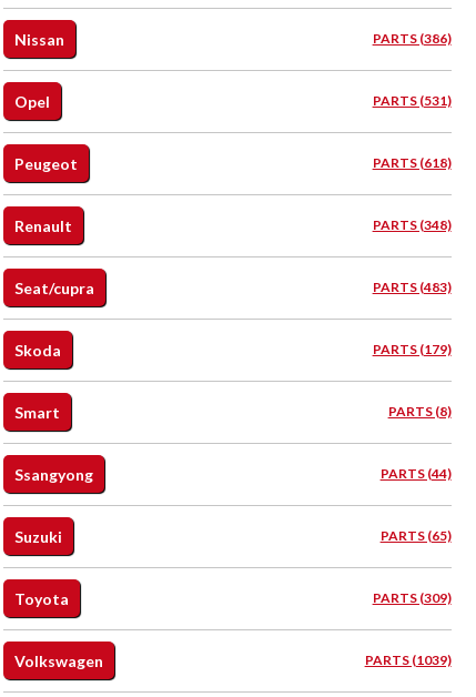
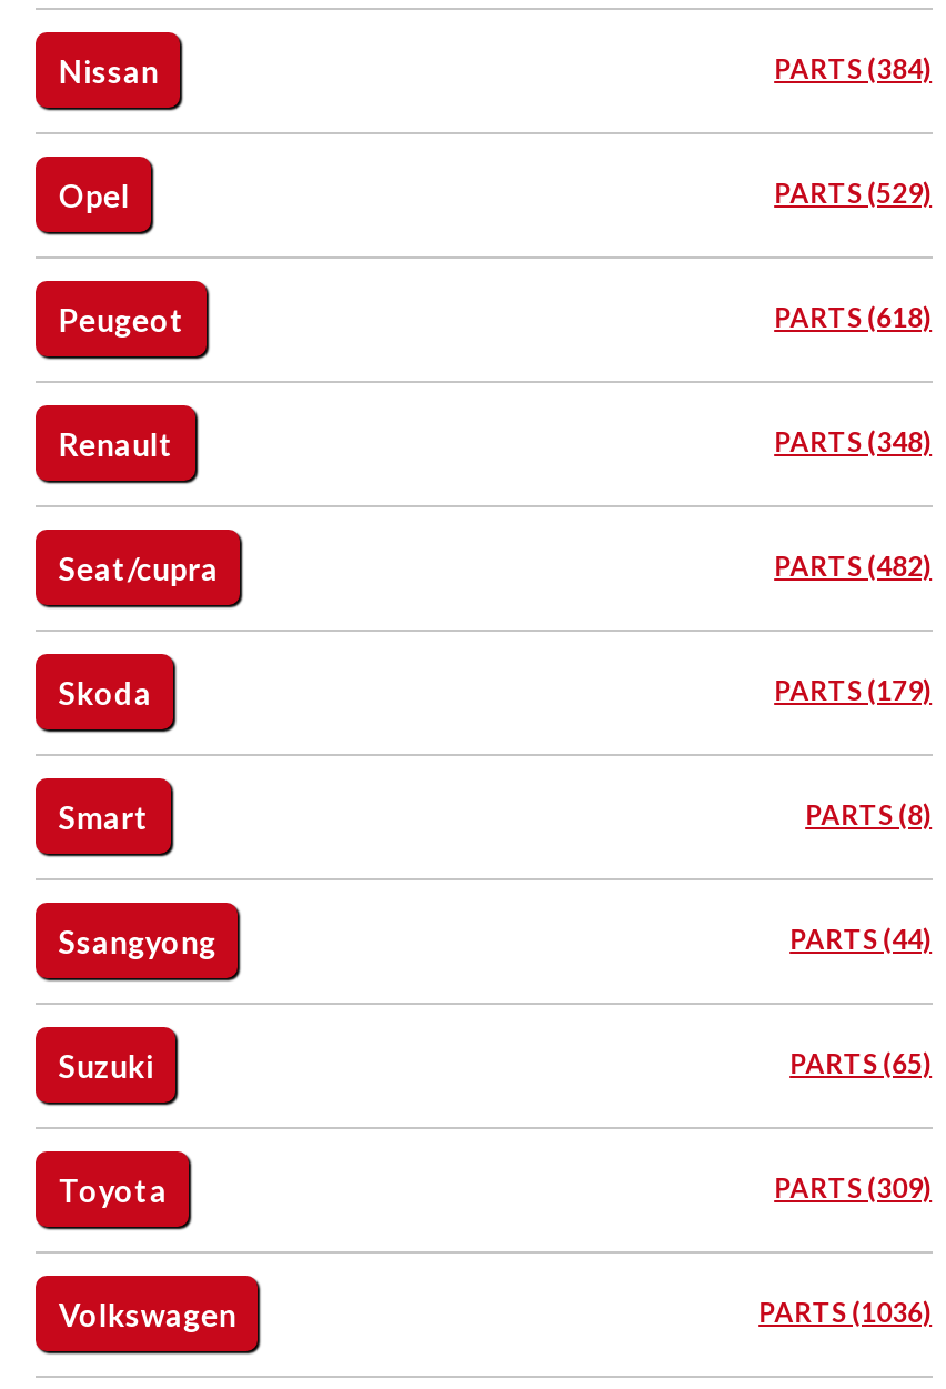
[372,30,451,46] PARTS (386) -> [774,52,932,85] PARTS (384)
[372,92,451,108] PARTS (531) -> [774,176,932,209] PARTS (529)
[372,278,451,295] PARTS (483) -> [774,549,932,582] PARTS (482)
[365,651,451,668] PARTS (1039) -> [759,1295,932,1328] PARTS (1036)

